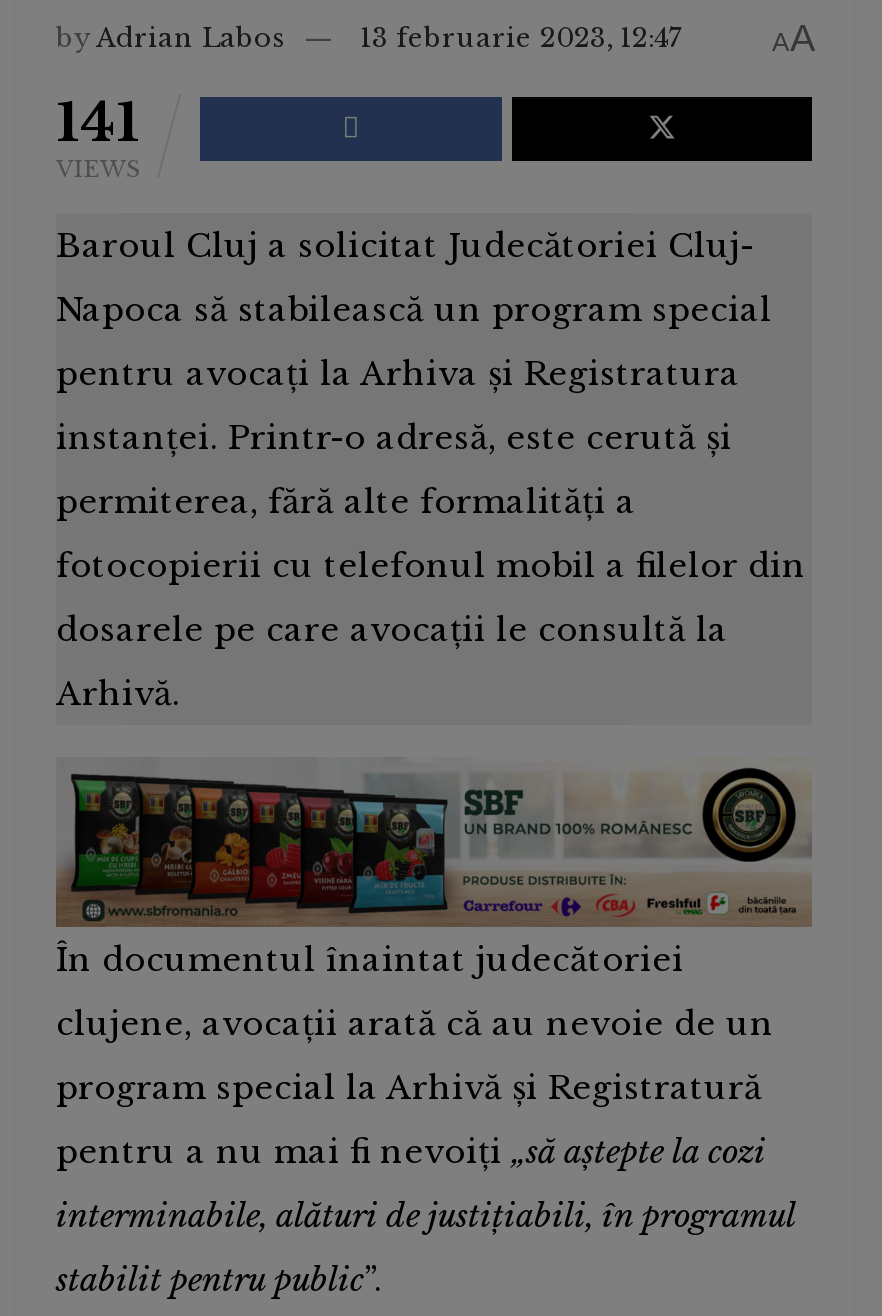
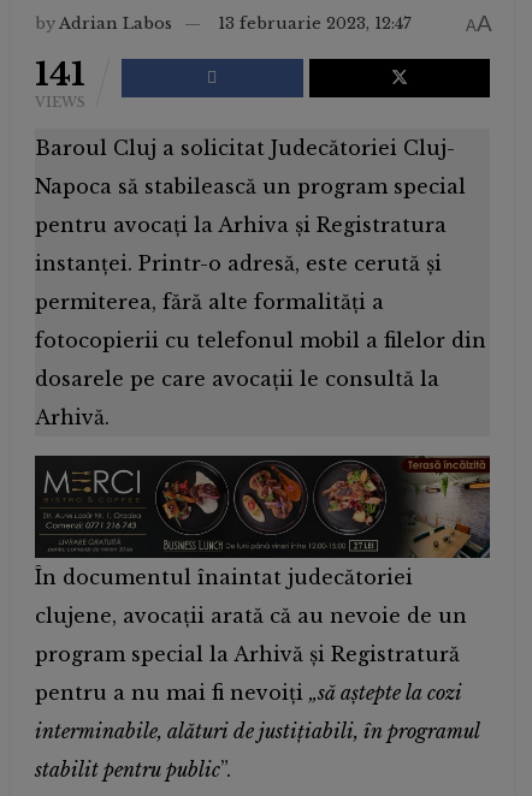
[54,757,812,929] [image] -> [34,455,491,559] [image]

